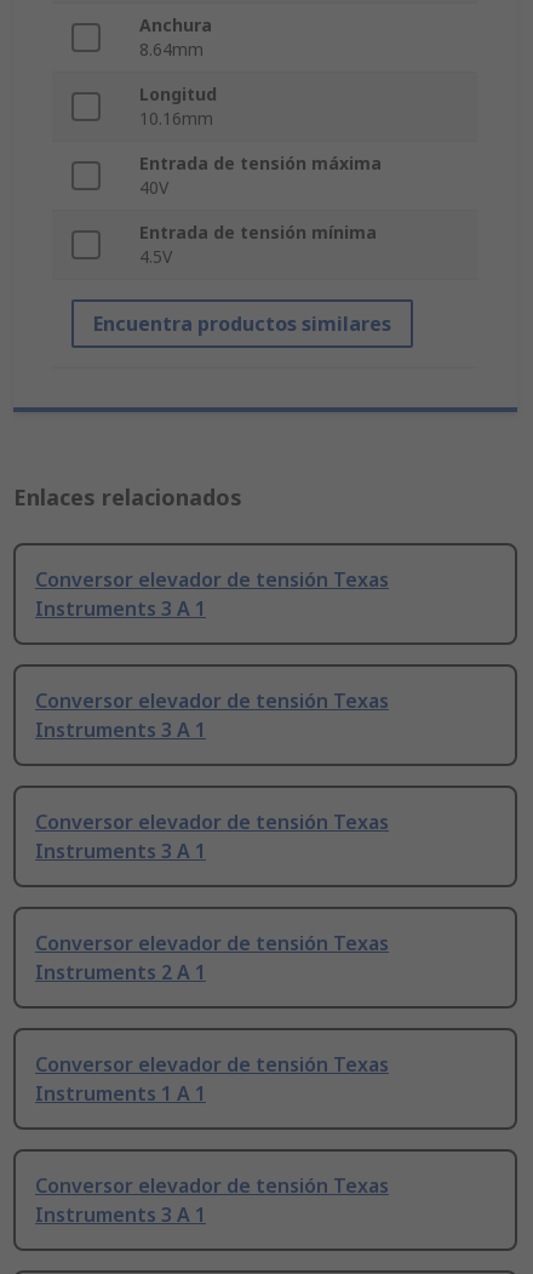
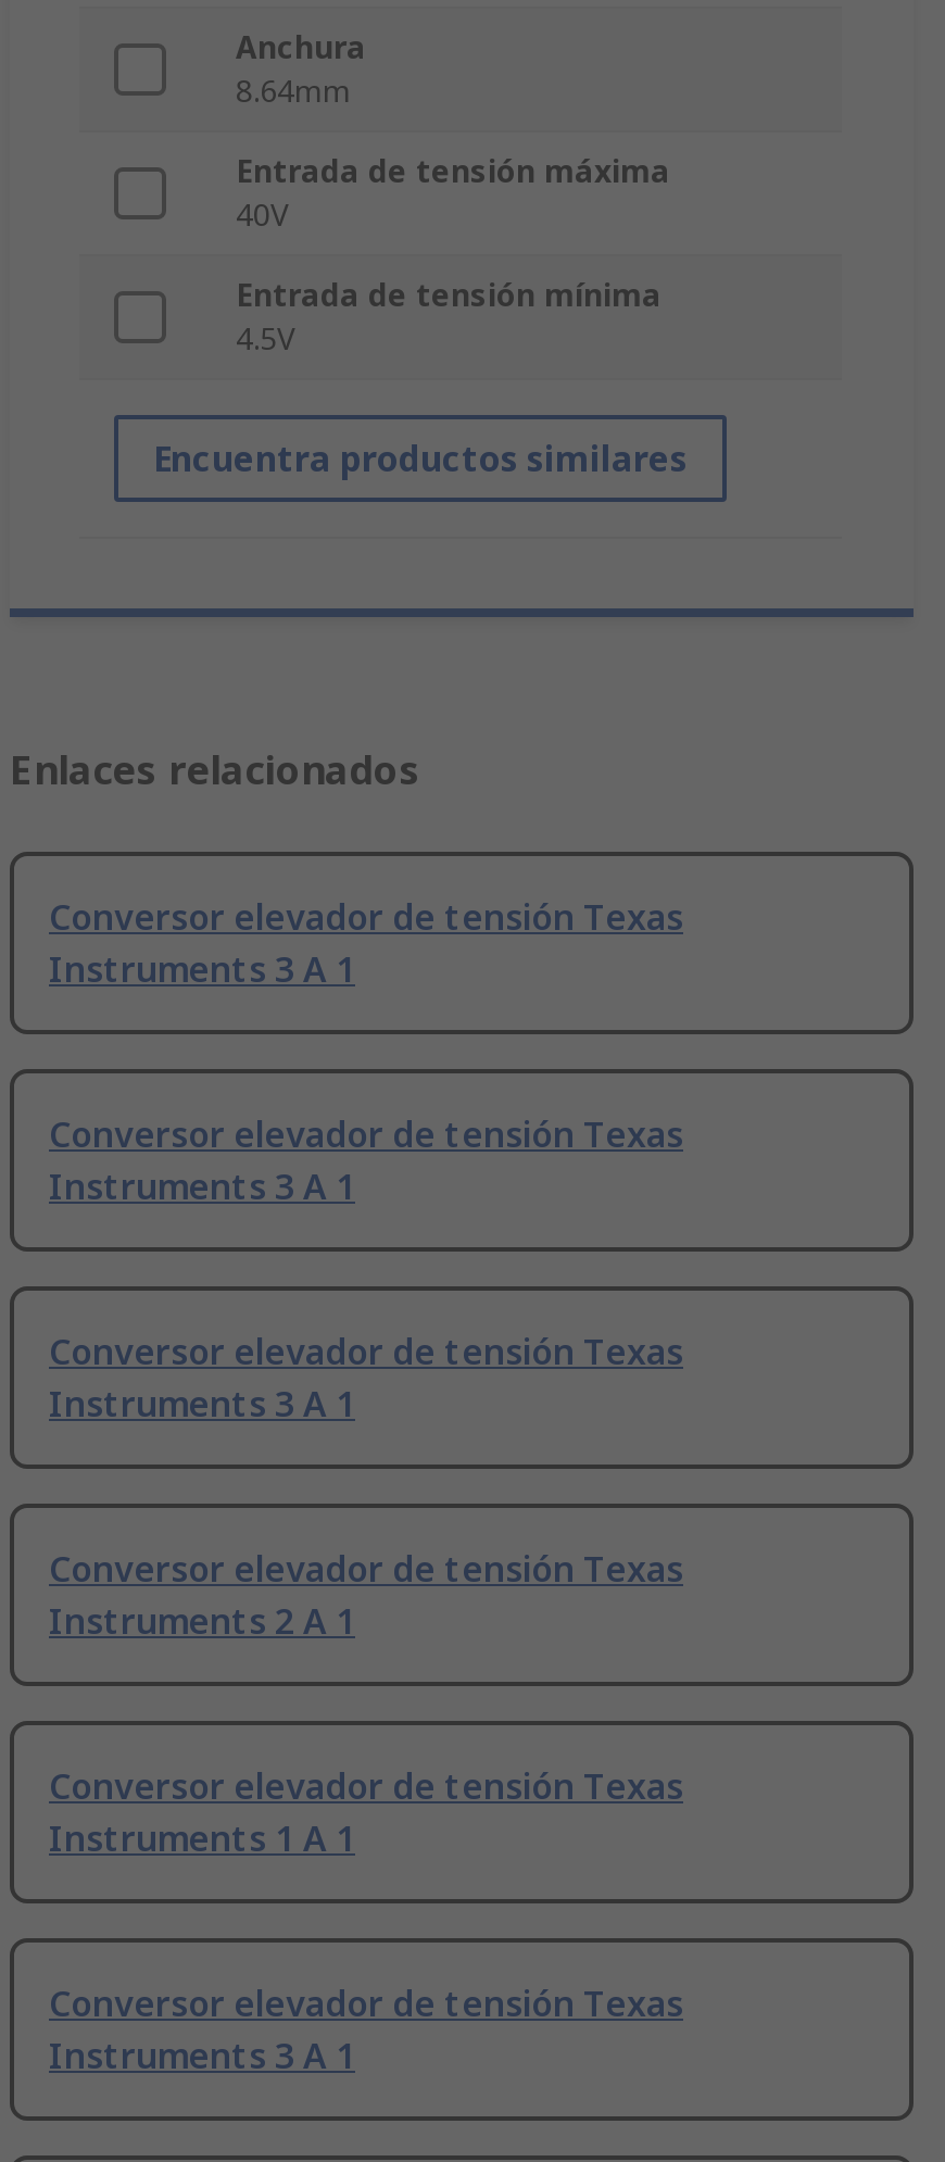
[139,83,217,130] Longitud | 10.16mm -> none

